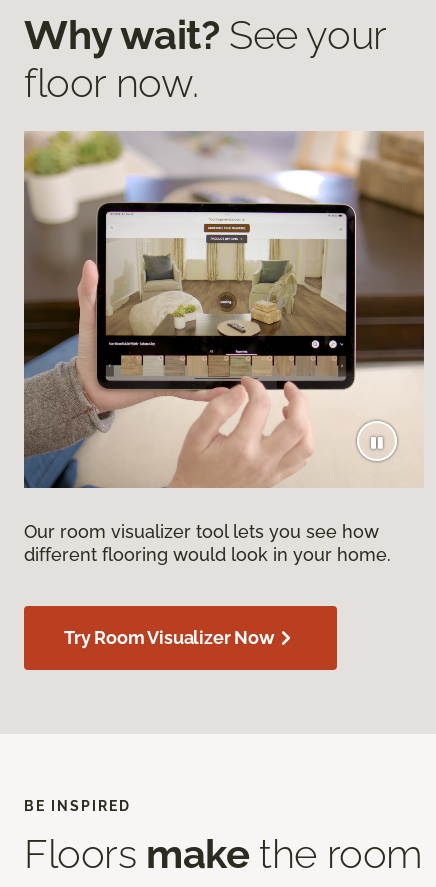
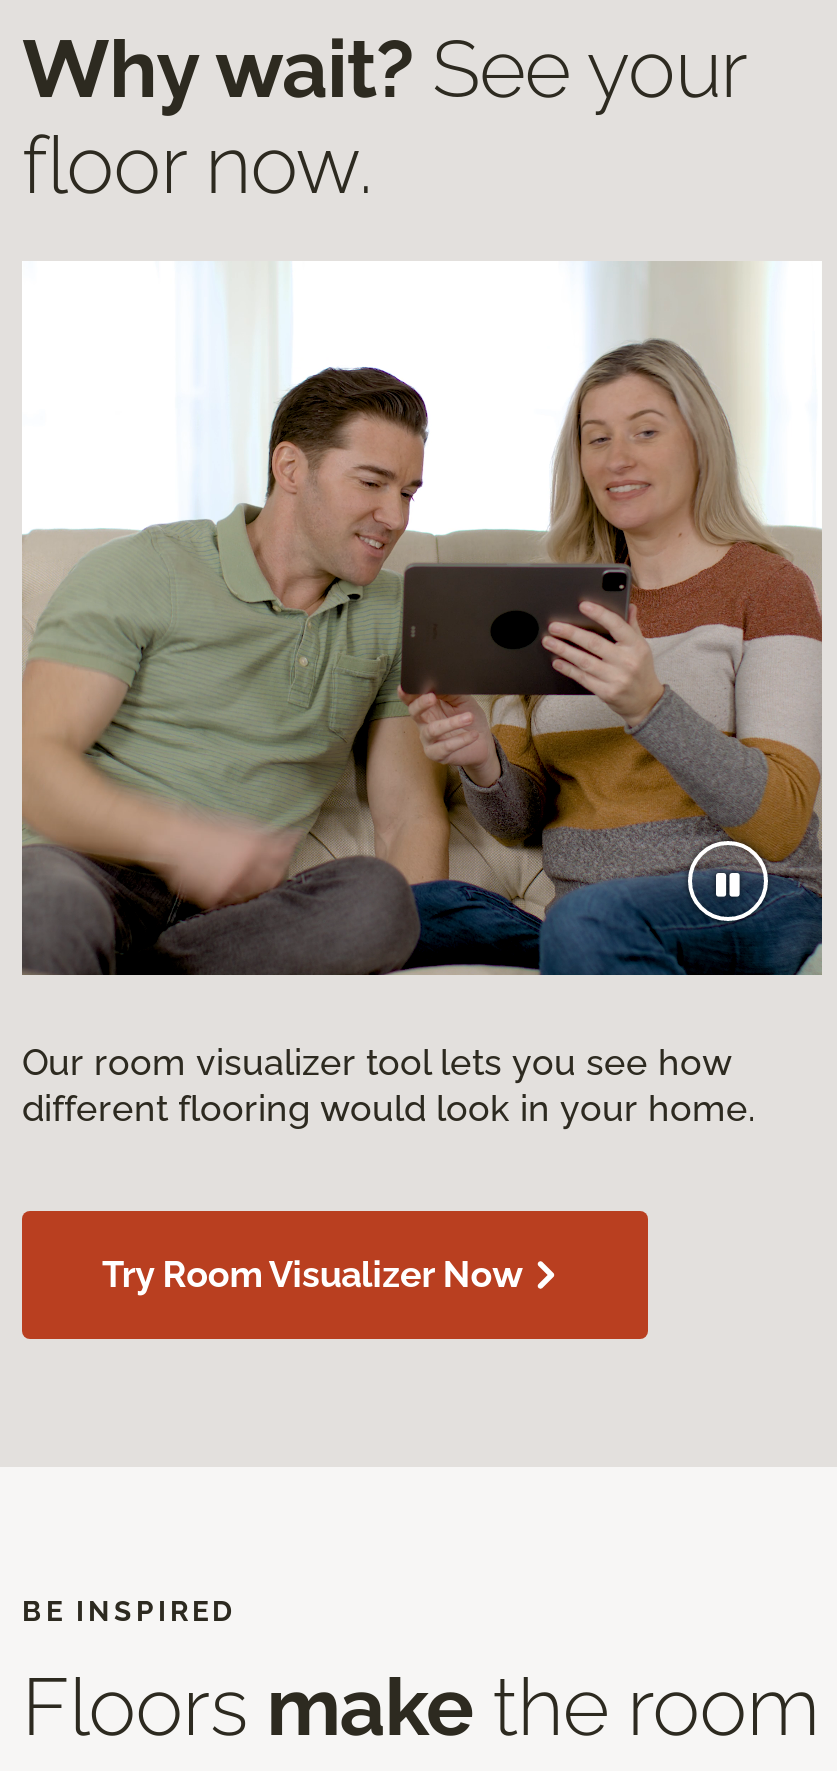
[23,130,425,489] [image] -> [22,261,824,977] [image]

